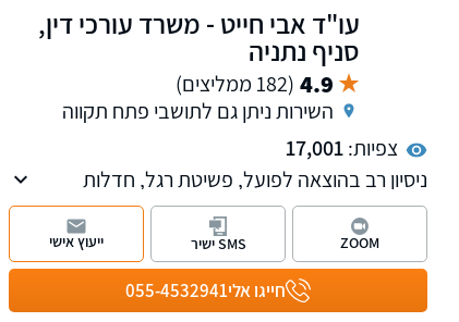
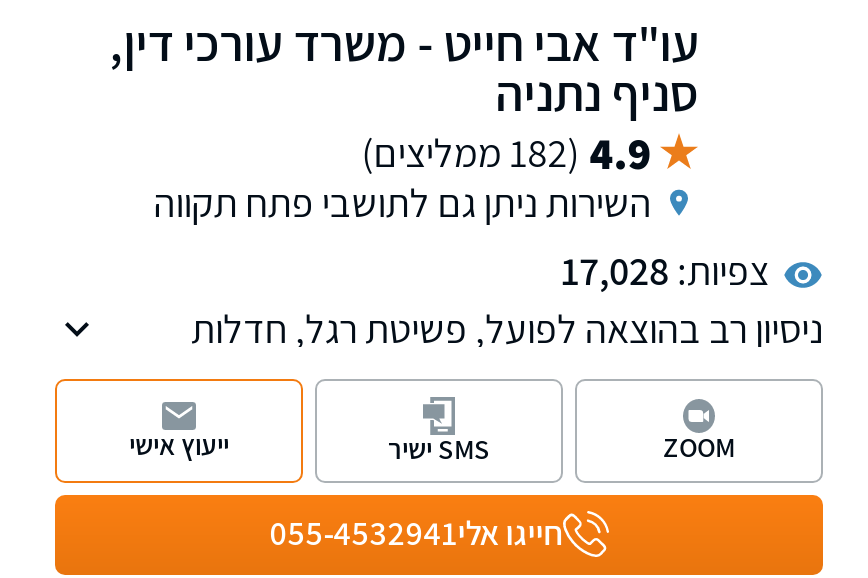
[286,133,398,162] צפיות: 17,001 -> [561,245,769,297] צפיות: 17,028

